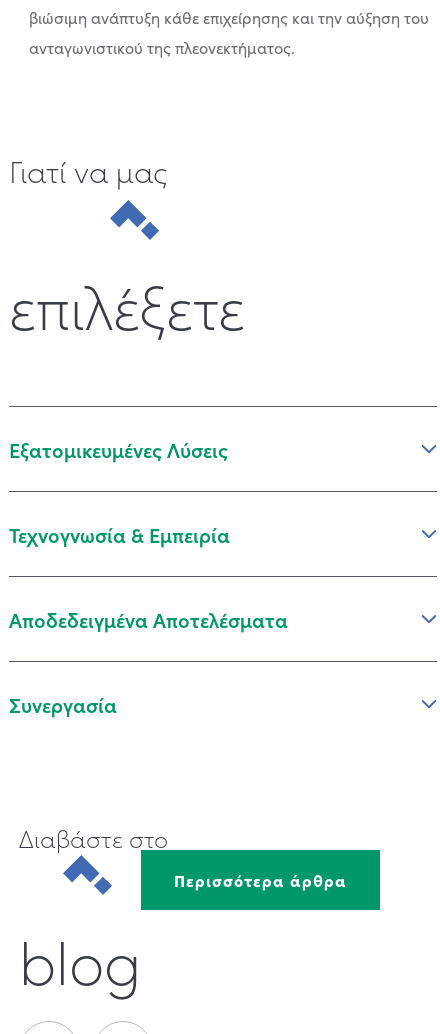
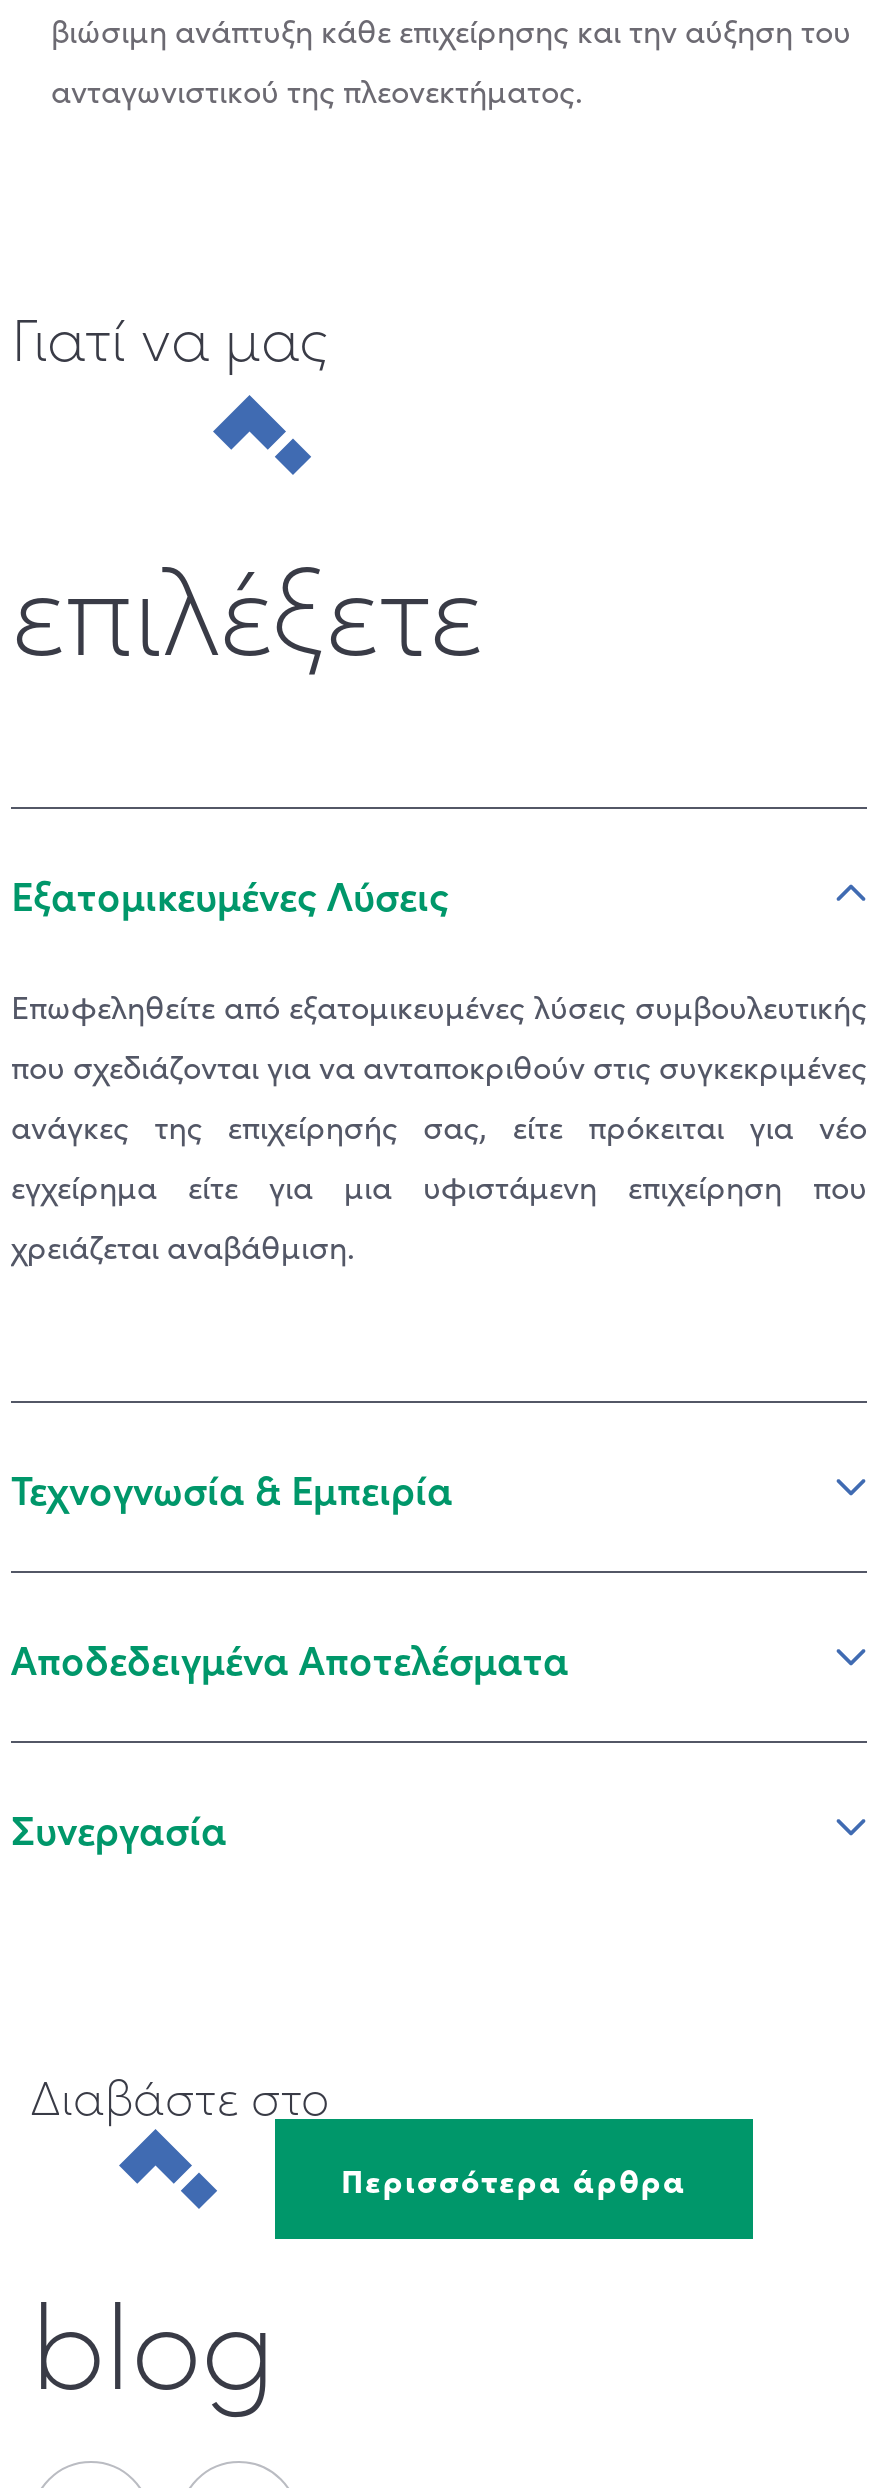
none -> [11,985,867,1267] Επωφεληθείτε από εξατομικευμένες λύσεις συμβουλευτικής | που σχεδιάζονται για να ανταποκριθούν στις συγκεκριμένες | ανάγκες της επιχείρησής σας, είτε πρόκειται για νέο | εγχείρημα είτε για μια υφιστάμενη επιχείρηση που | χρειάζεται αναβάθμιση.

